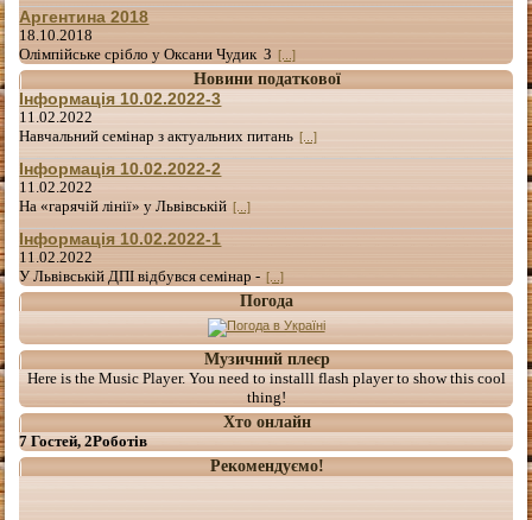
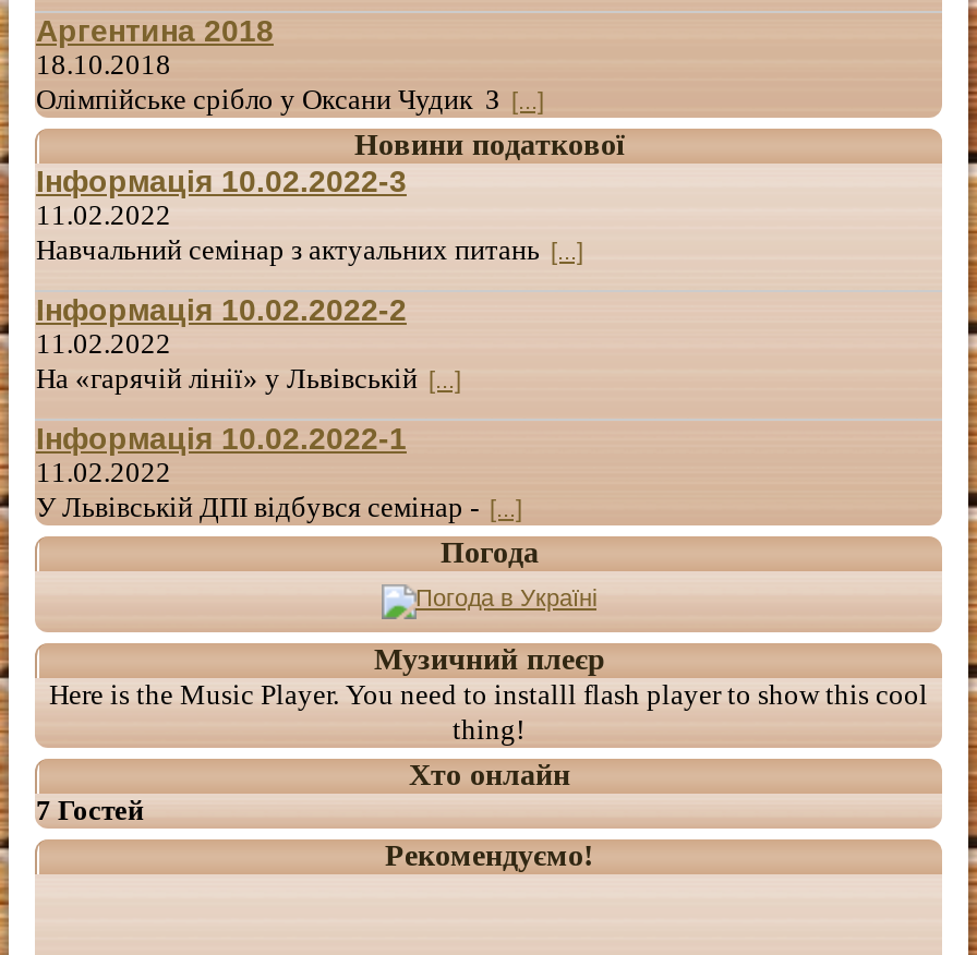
[20,433,148,450] 7 Гостей, 2Роботів -> [36,795,143,827] 7 Гостей

